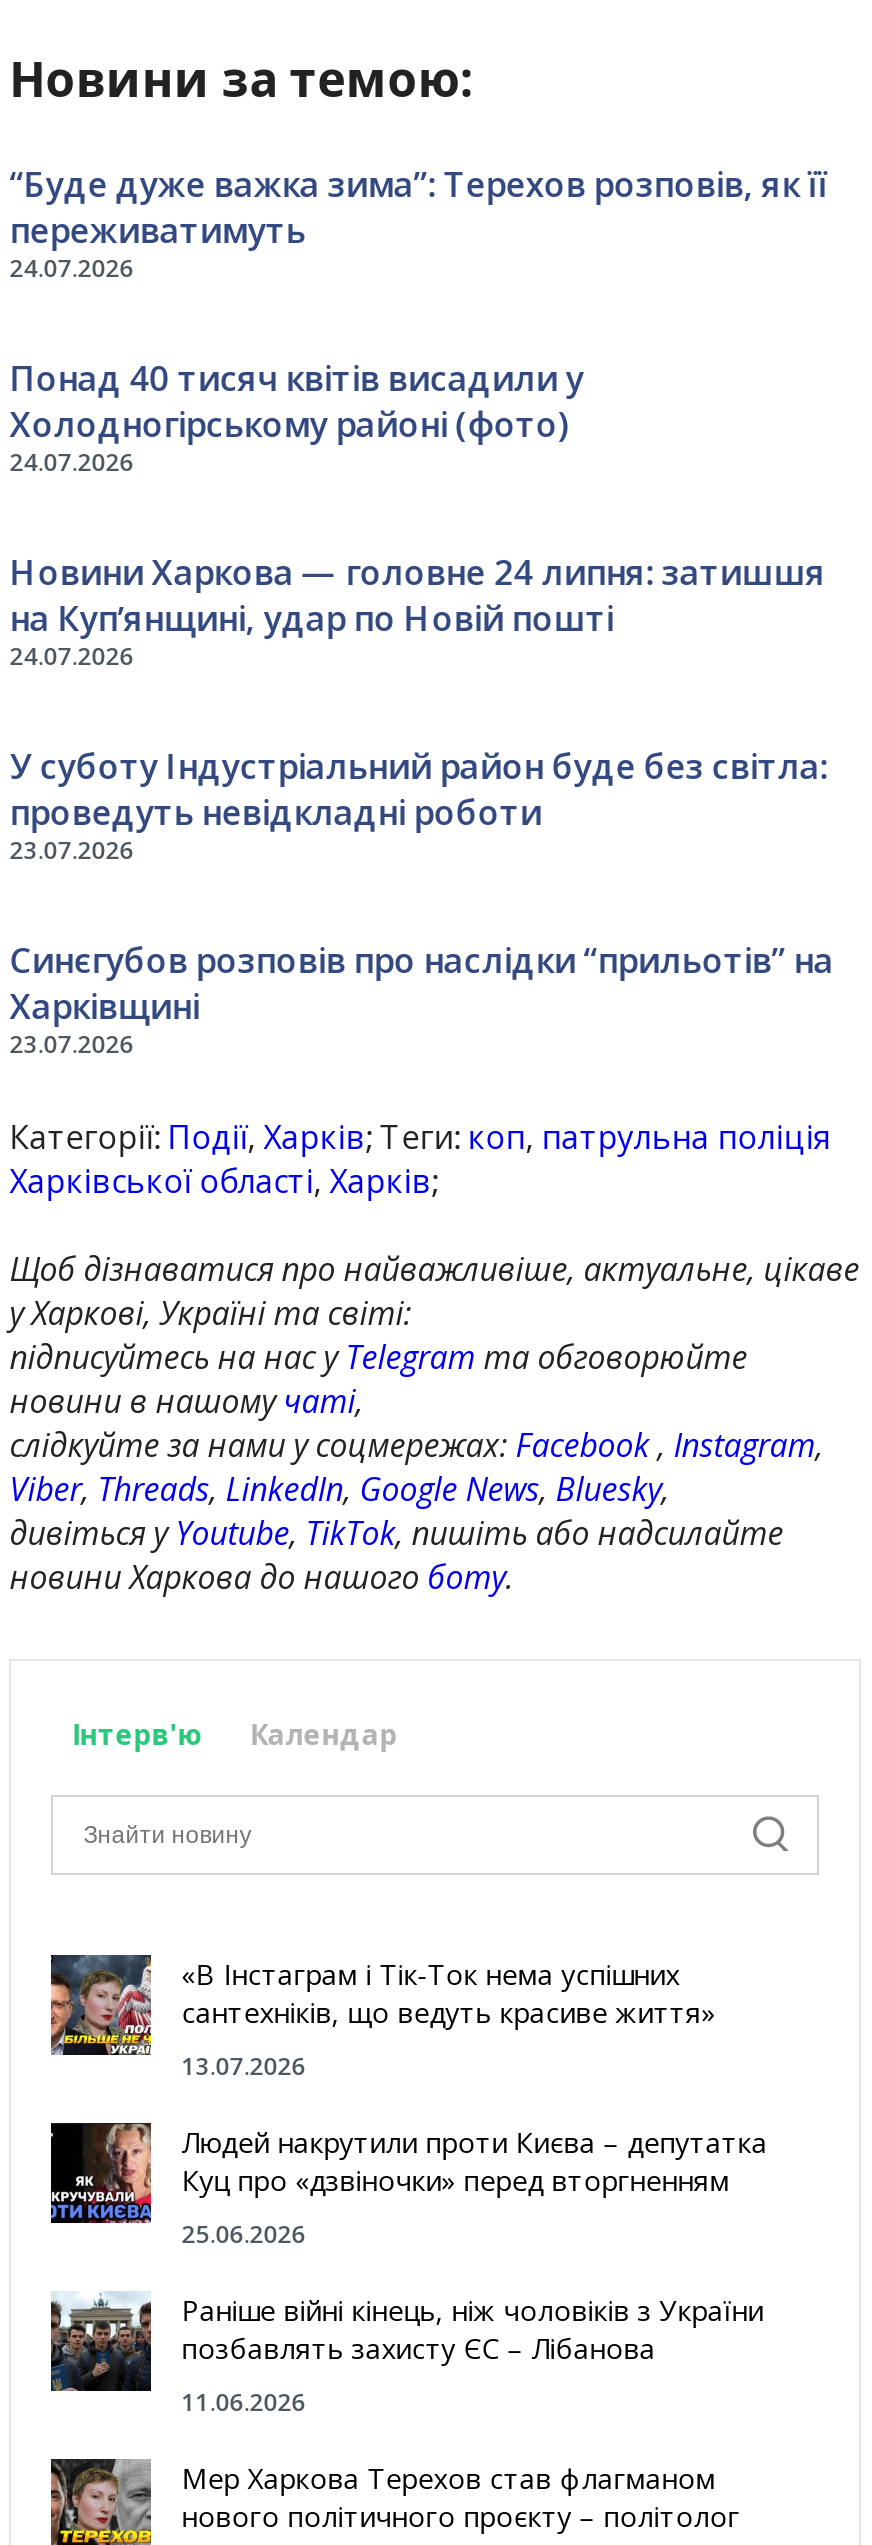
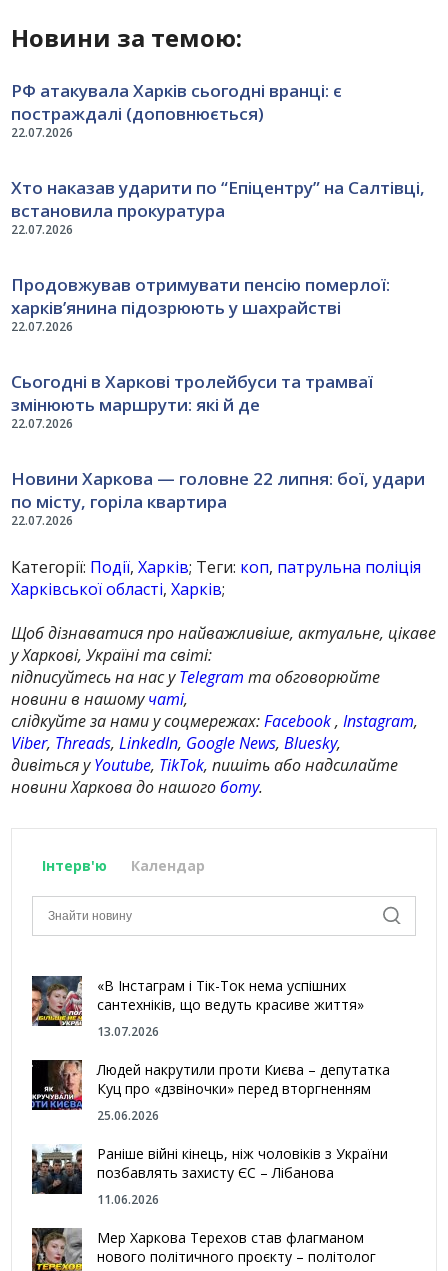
[9,161,827,253] “Буде дуже важка зима”: Терехов розповів, як її | переживатимуть -> [11,79,342,125] РФ атакувала Харків сьогодні вранці: є | постраждалі (доповнюється)
[9,251,133,285] 24.07.2026 -> [11,124,73,141] 22.07.2026
[9,355,583,447] Понад 40 тисяч квітів висадили у | Холодногірському районі (фото) -> [11,176,425,222] Хто наказав ударити по “Епіцентру” на Салтівці, | встановила прокуратура
[9,445,133,479] 24.07.2026 -> [11,221,73,238] 22.07.2026
[9,549,825,641] Новини Харкова — головне 24 липня: затишшя | на Купʼянщині, удар по Новій пошті -> [11,273,390,319] Продовжував отримувати пенсію померлої: | харків’янина підозрюють у шахрайстві
[9,639,133,673] 24.07.2026 -> [11,318,73,335] 22.07.2026
[9,743,827,835] У суботу Індустріальний район буде без світла: | проведуть невідкладні роботи -> [11,370,373,416] Сьогодні в Харкові тролейбуси та трамваї | змінюють маршрути: які й де
[9,833,133,867] 23.07.2026 -> [11,415,73,432] 22.07.2026
[9,937,833,1029] Синєгубов розповів про наслідки “прильотів” на | Харківщині -> [11,467,425,513] Новини Харкова — головне 22 липня: бої, удари | по місту, горіла квартира
[9,1027,133,1061] 23.07.2026 -> [11,512,73,529] 22.07.2026

